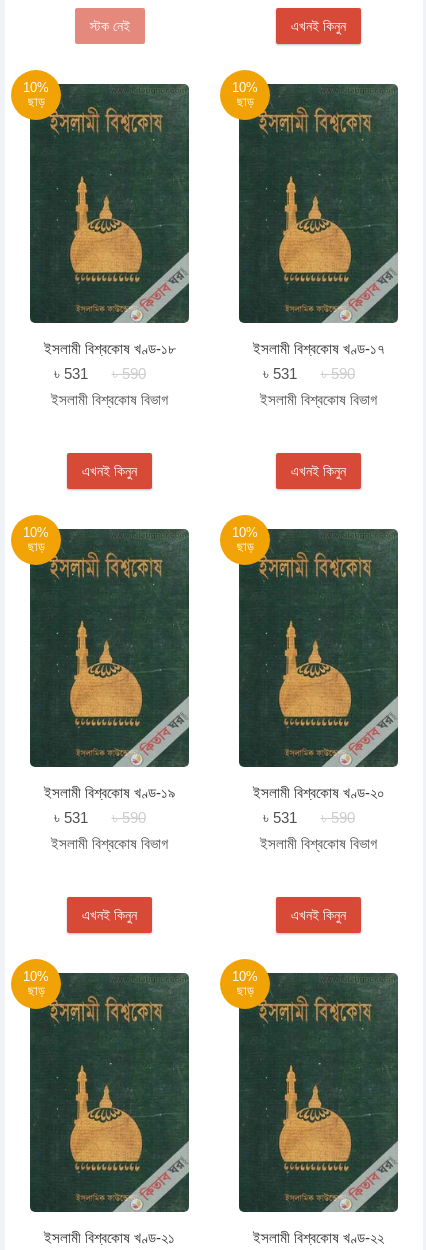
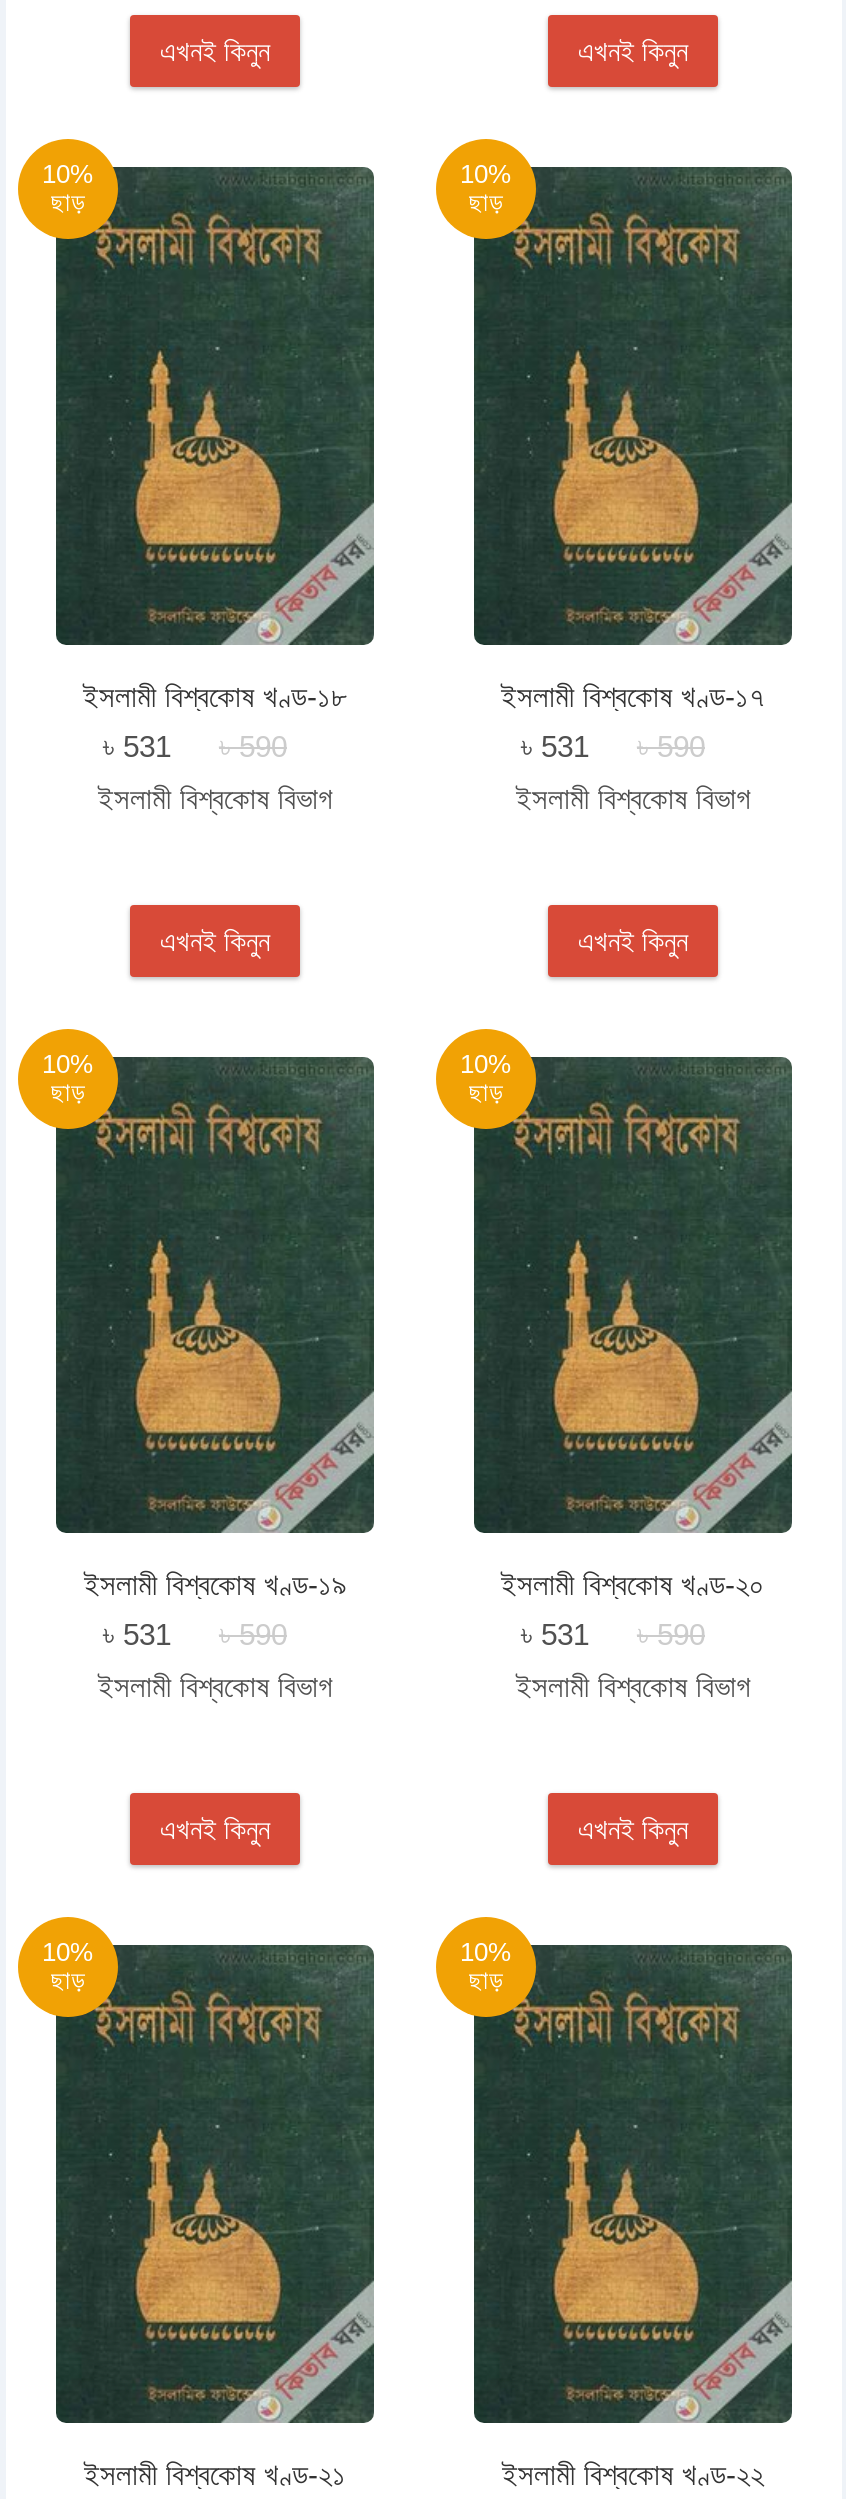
[89,18,129,34] স্টক নেই -> [160,35,270,67] এখনই কিনুন

